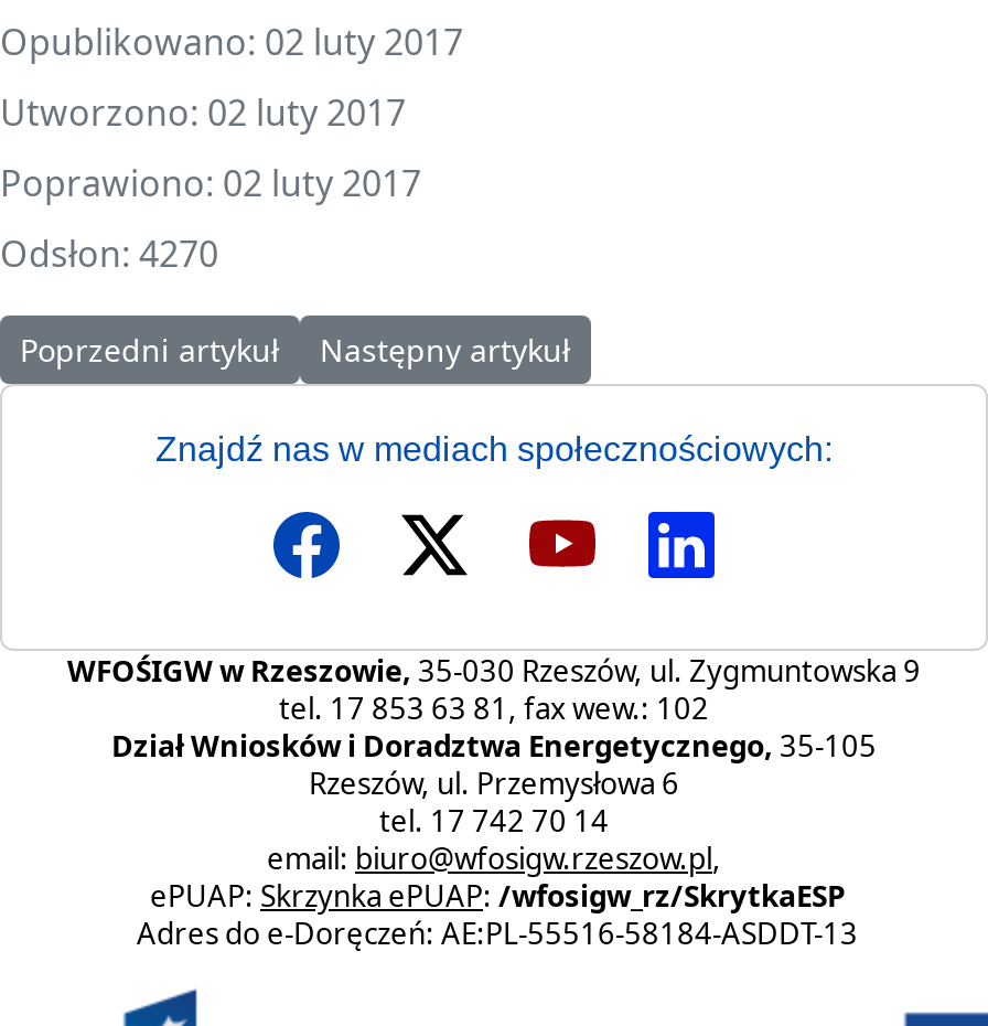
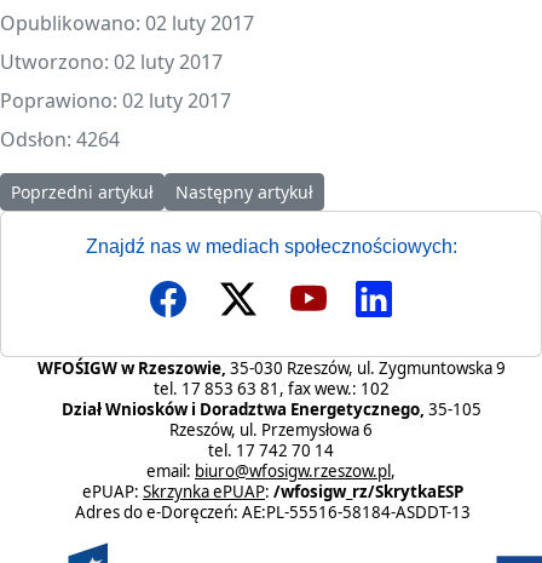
[0,230,218,278] Odsłon: 4270 -> [0,126,120,153] Odsłon: 4264

